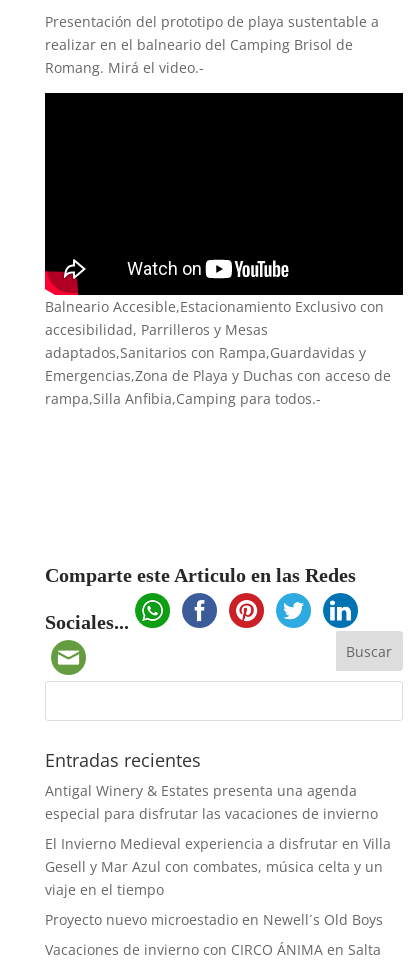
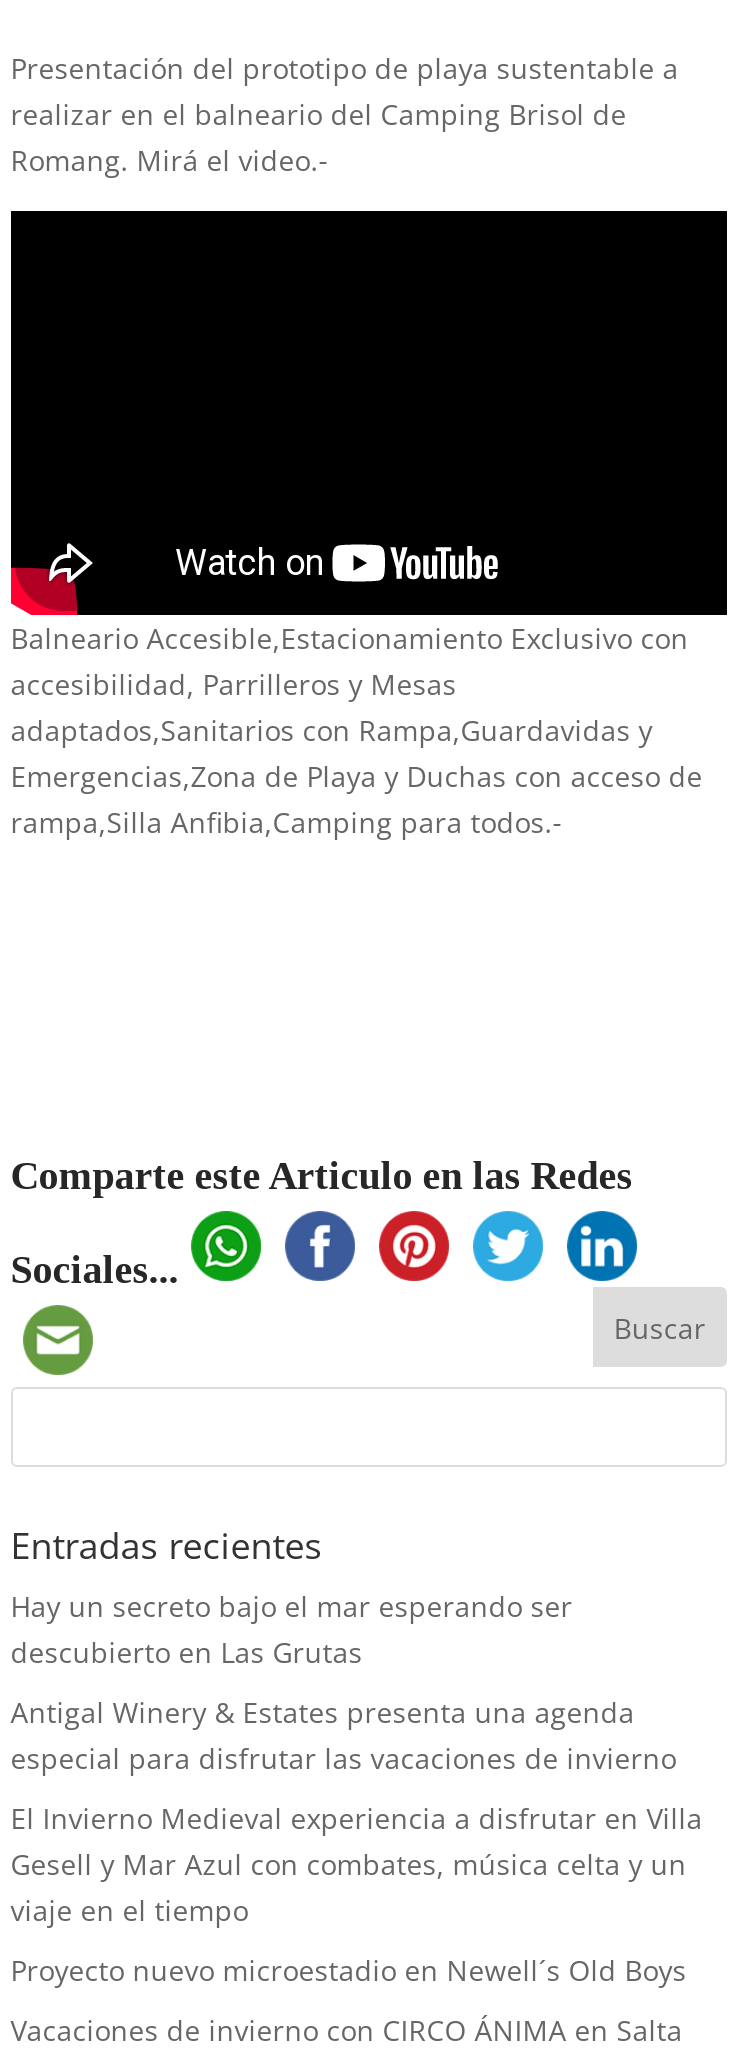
none -> [11,1587,573,1671] Hay un secreto bajo el mar esperando ser | descubierto en Las Grutas

